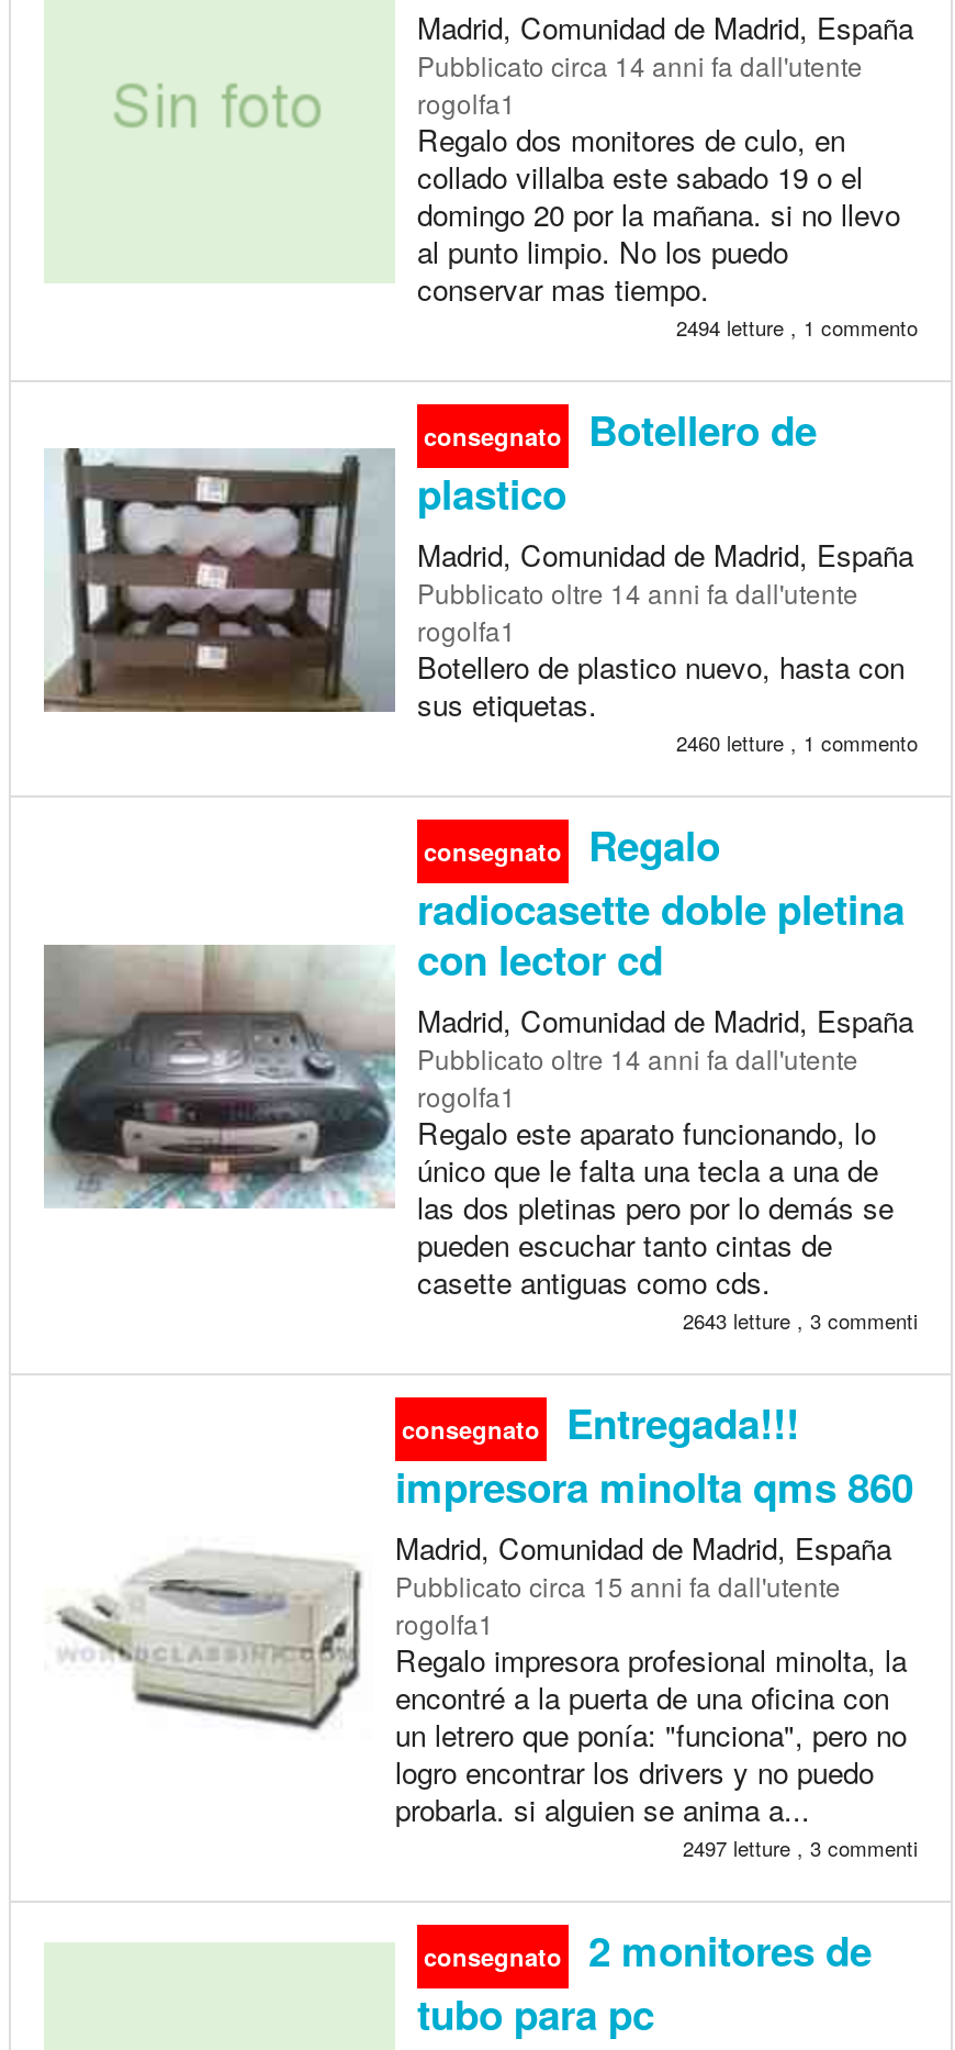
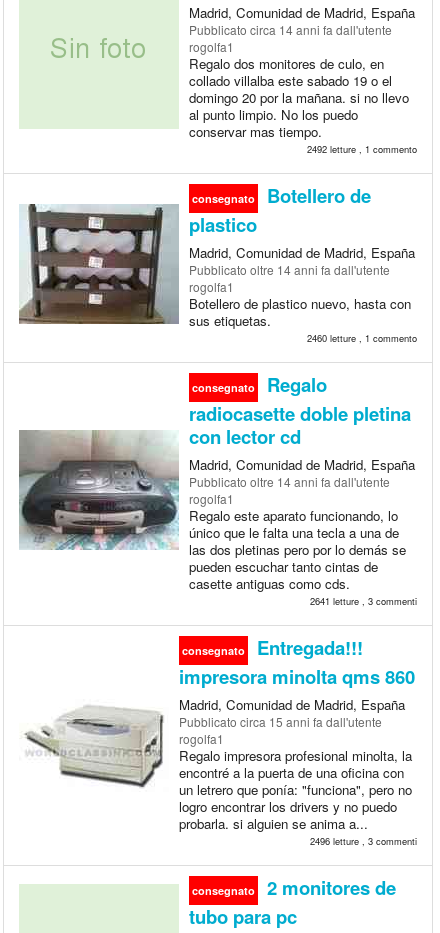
[676,311,918,342] 2494 letture , 1 commento -> [307,141,417,155] 2492 letture , 1 commento
[683,1304,918,1335] 2643 letture , 3 commenti -> [310,593,417,607] 2641 letture , 3 commenti
[683,1831,918,1862] 2497 letture , 3 commenti -> [310,833,417,847] 2496 letture , 3 commenti

